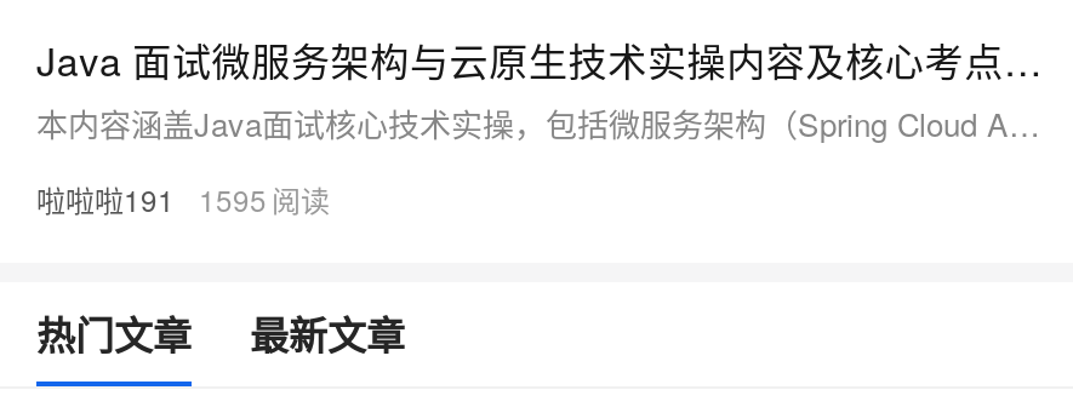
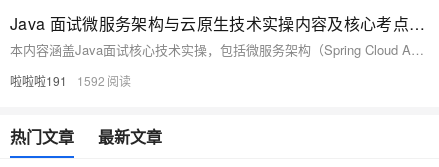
[36,178,267,219] 啦啦啦191 1595 -> [10,72,105,89] 啦啦啦191 1592

